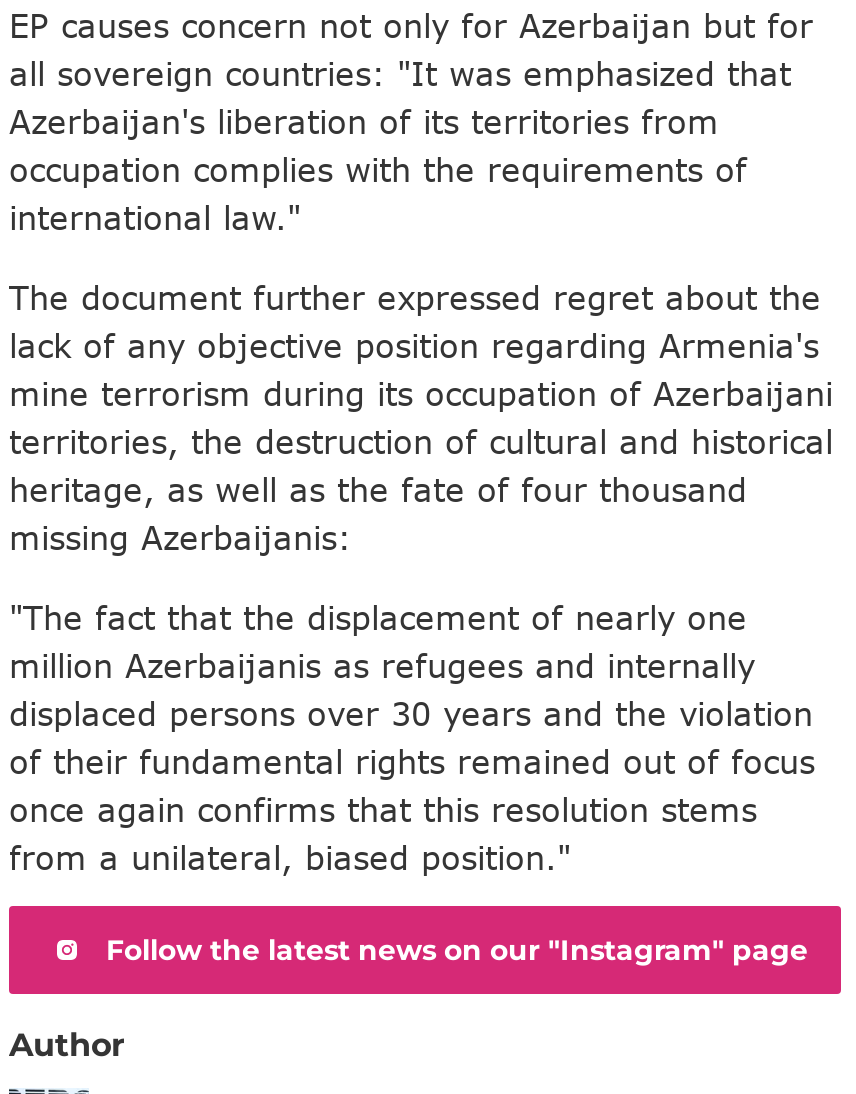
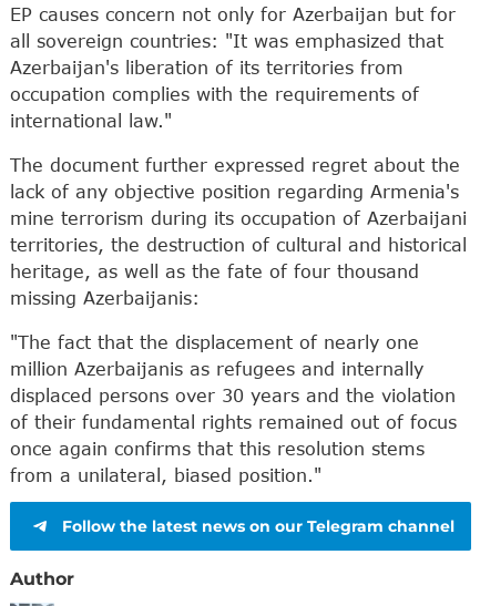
[106,933,808,969] Follow the latest news on our "Instagram" page -> [62,517,455,537] Follow the latest news on our Telegram channel

